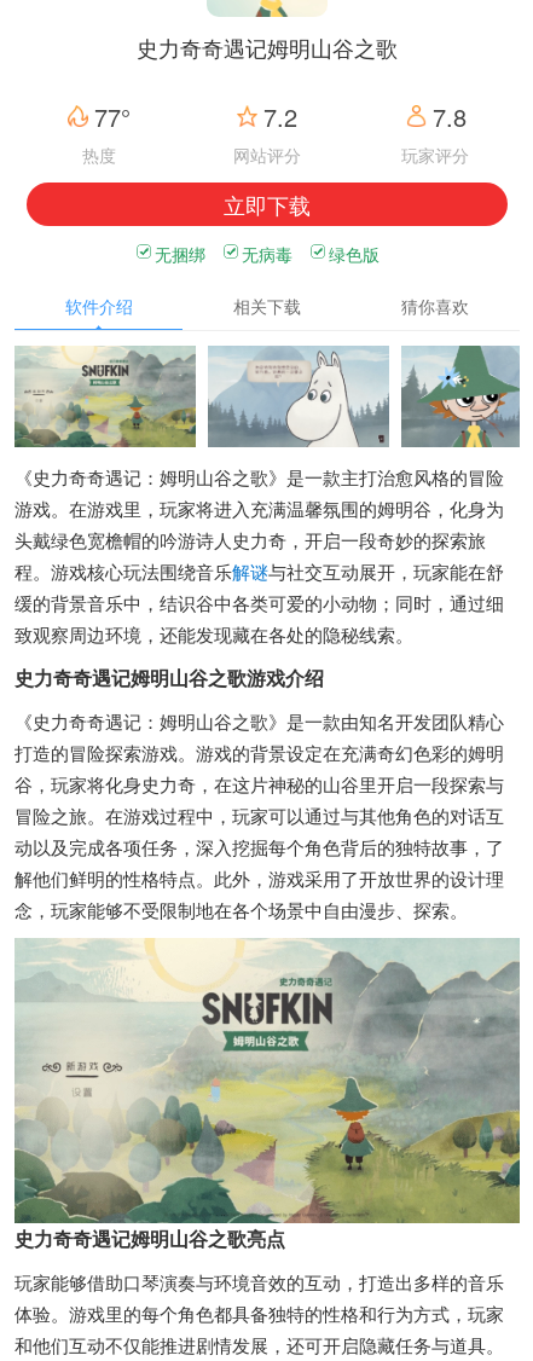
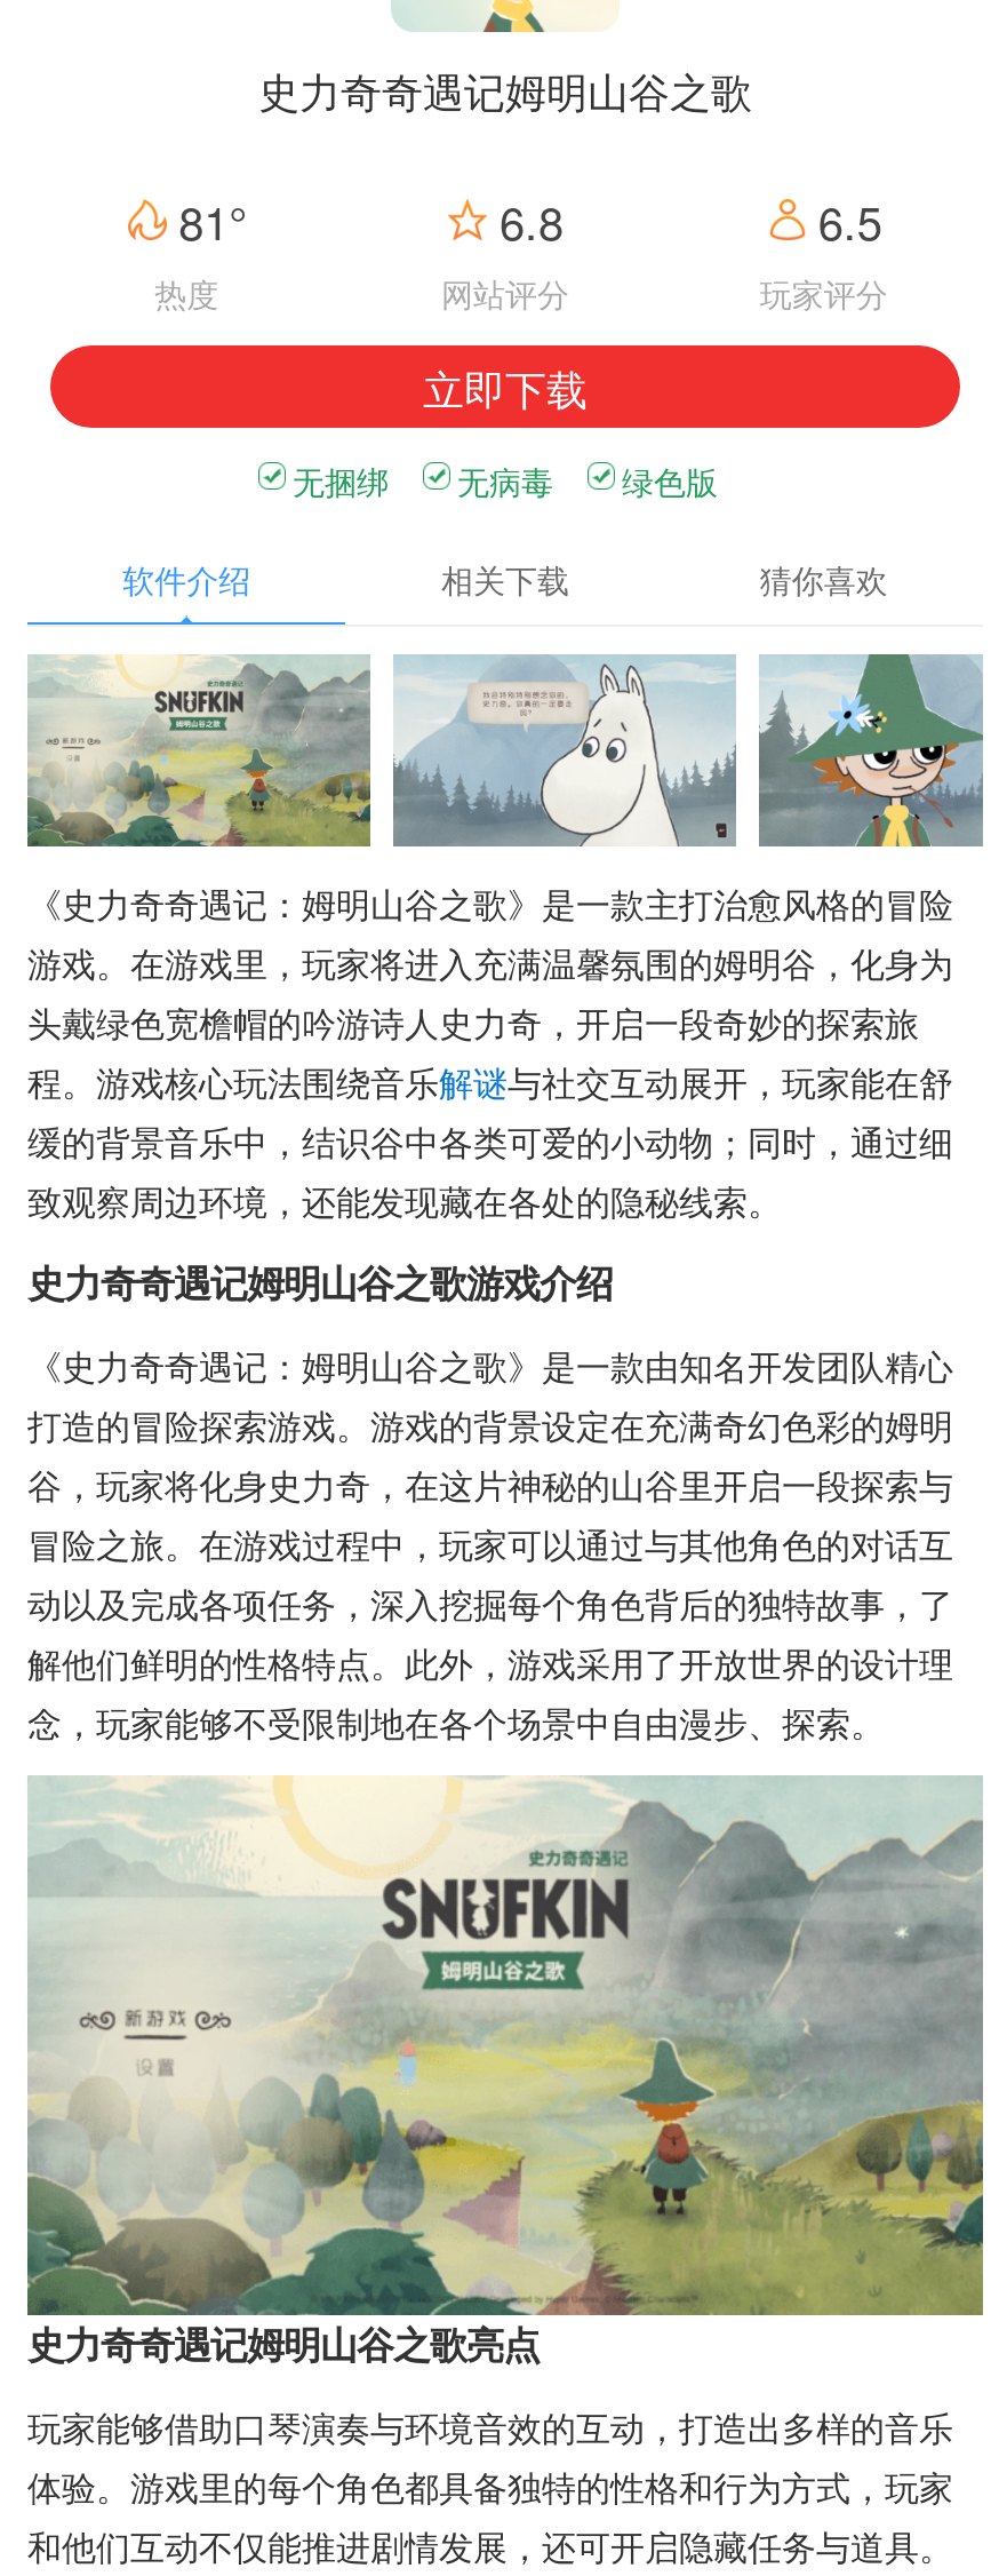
[95,99,131,134] 77° -> [179,187,247,253] 81°
[264,99,298,134] 7.2 -> [500,187,564,253] 6.8
[432,99,466,134] 7.8 -> [818,187,882,253] 6.5

